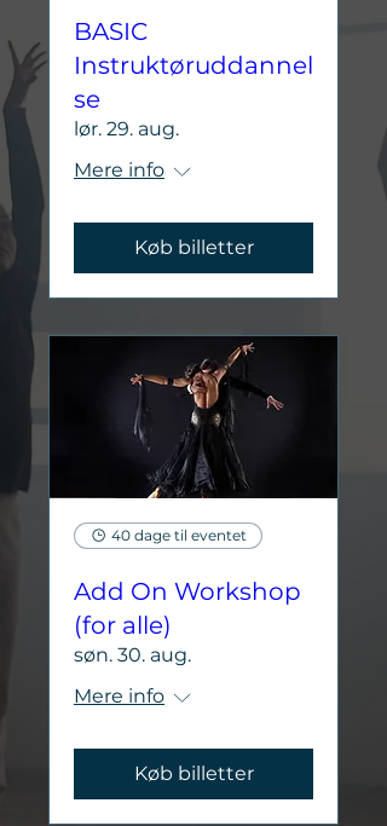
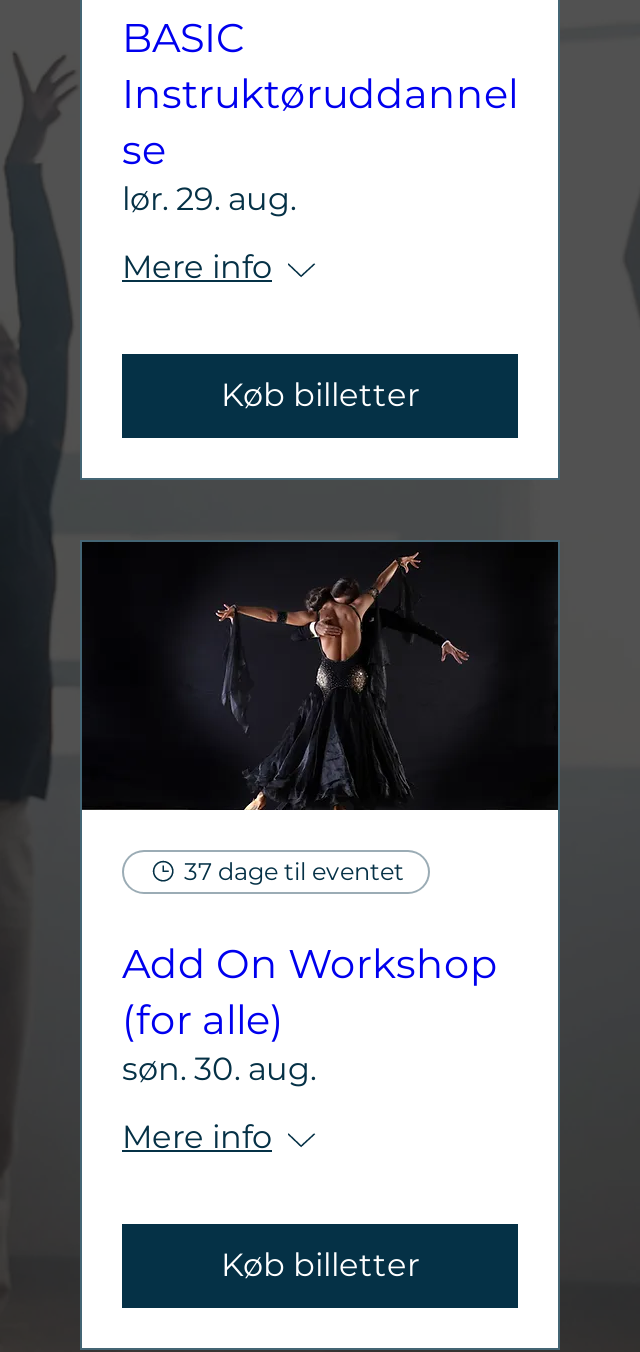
[111,526,247,544] 40 dage til eventet -> [184,856,404,886] 37 dage til eventet

